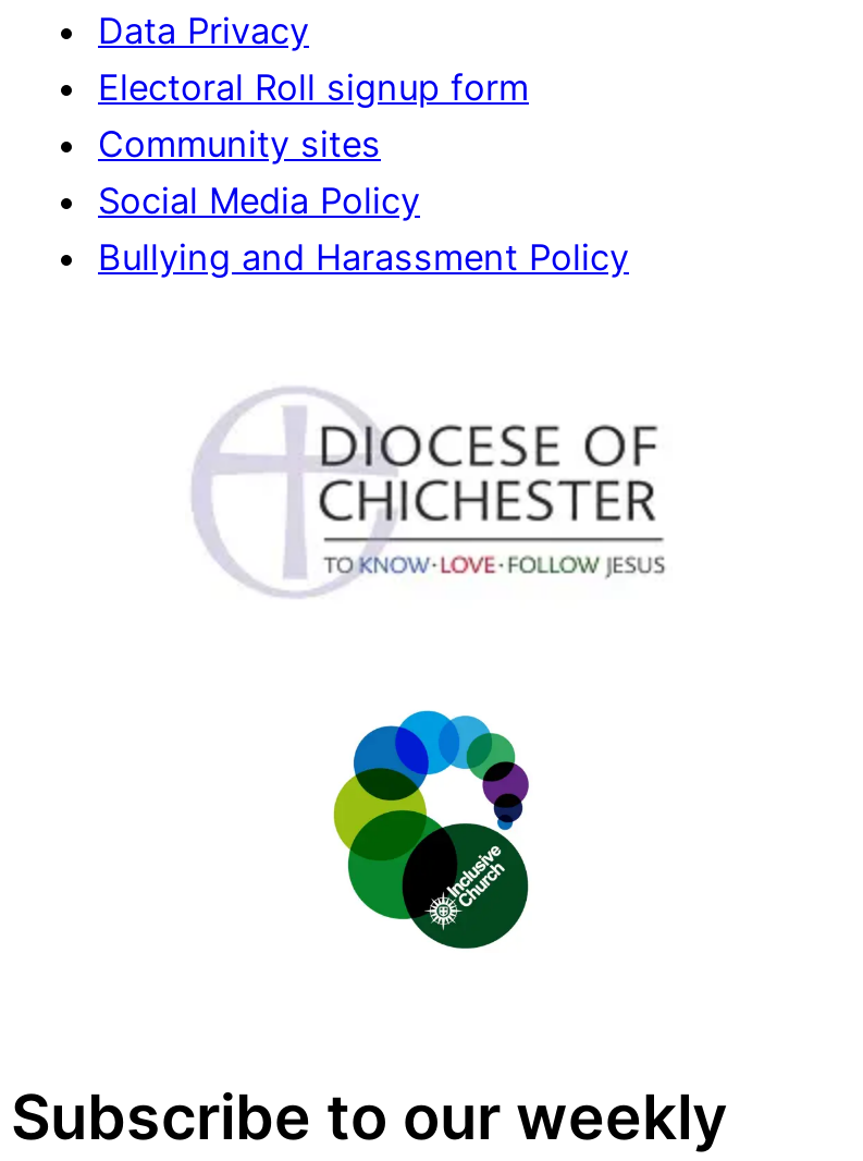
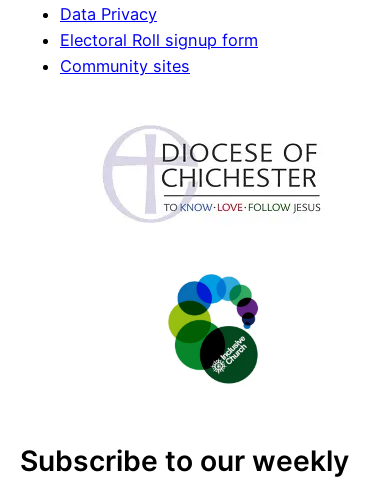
[98,178,629,278] Social Media Policy | Bullying and Harassment Policy -> none

